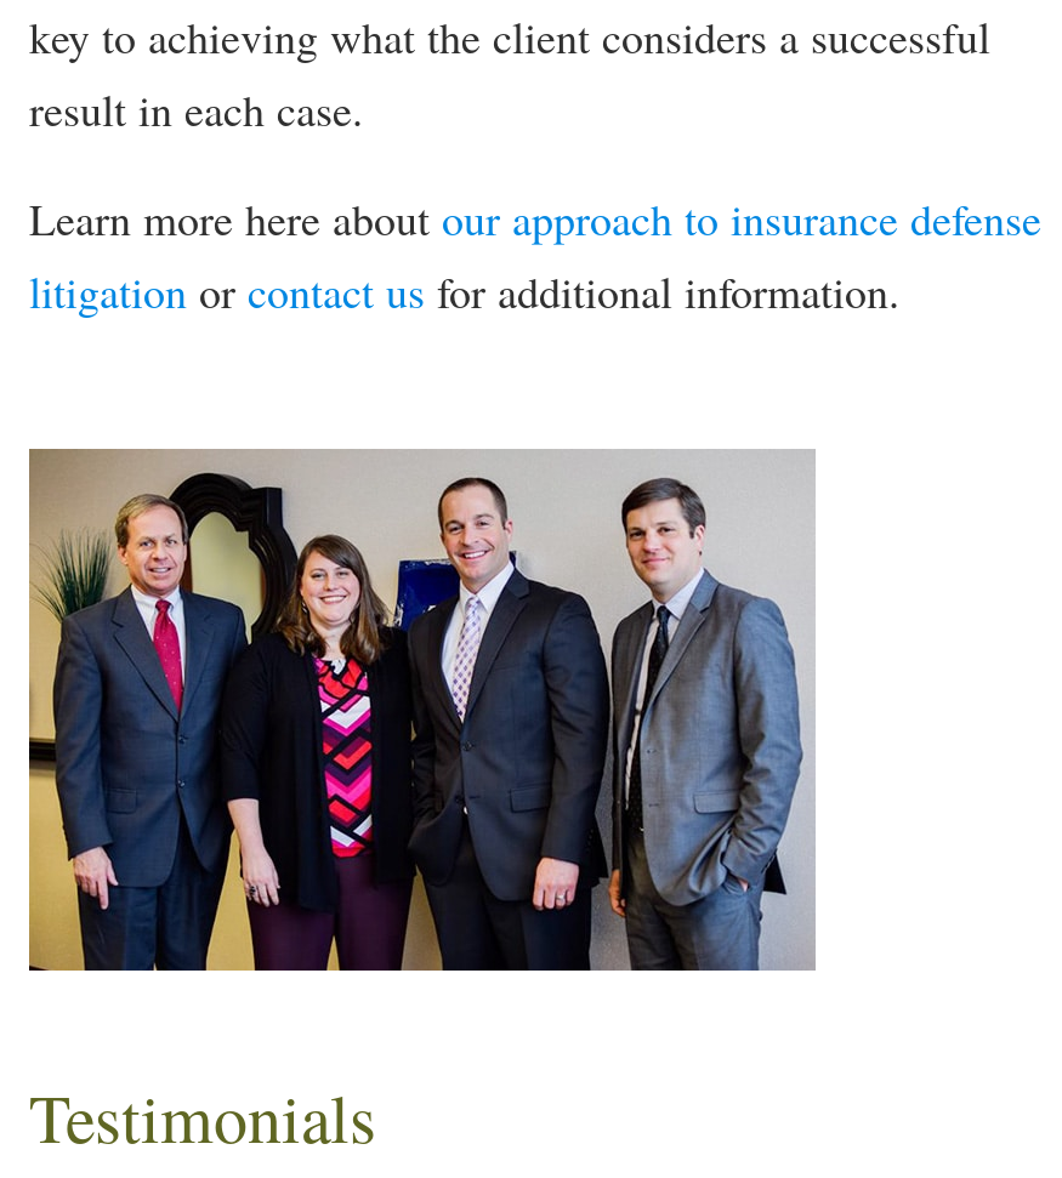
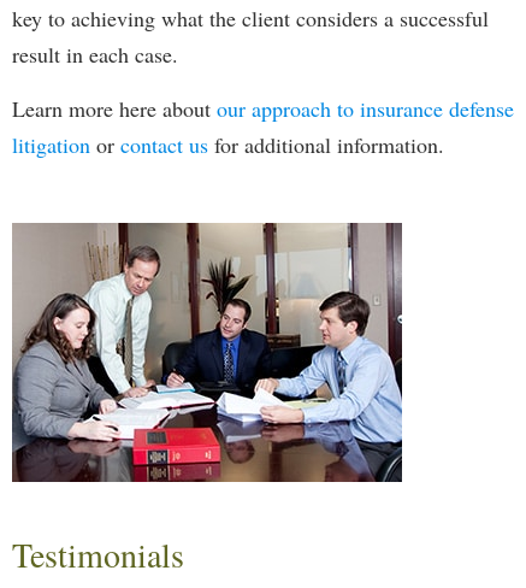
[27,451,816,973] [image] -> [11,223,403,483] [image]

